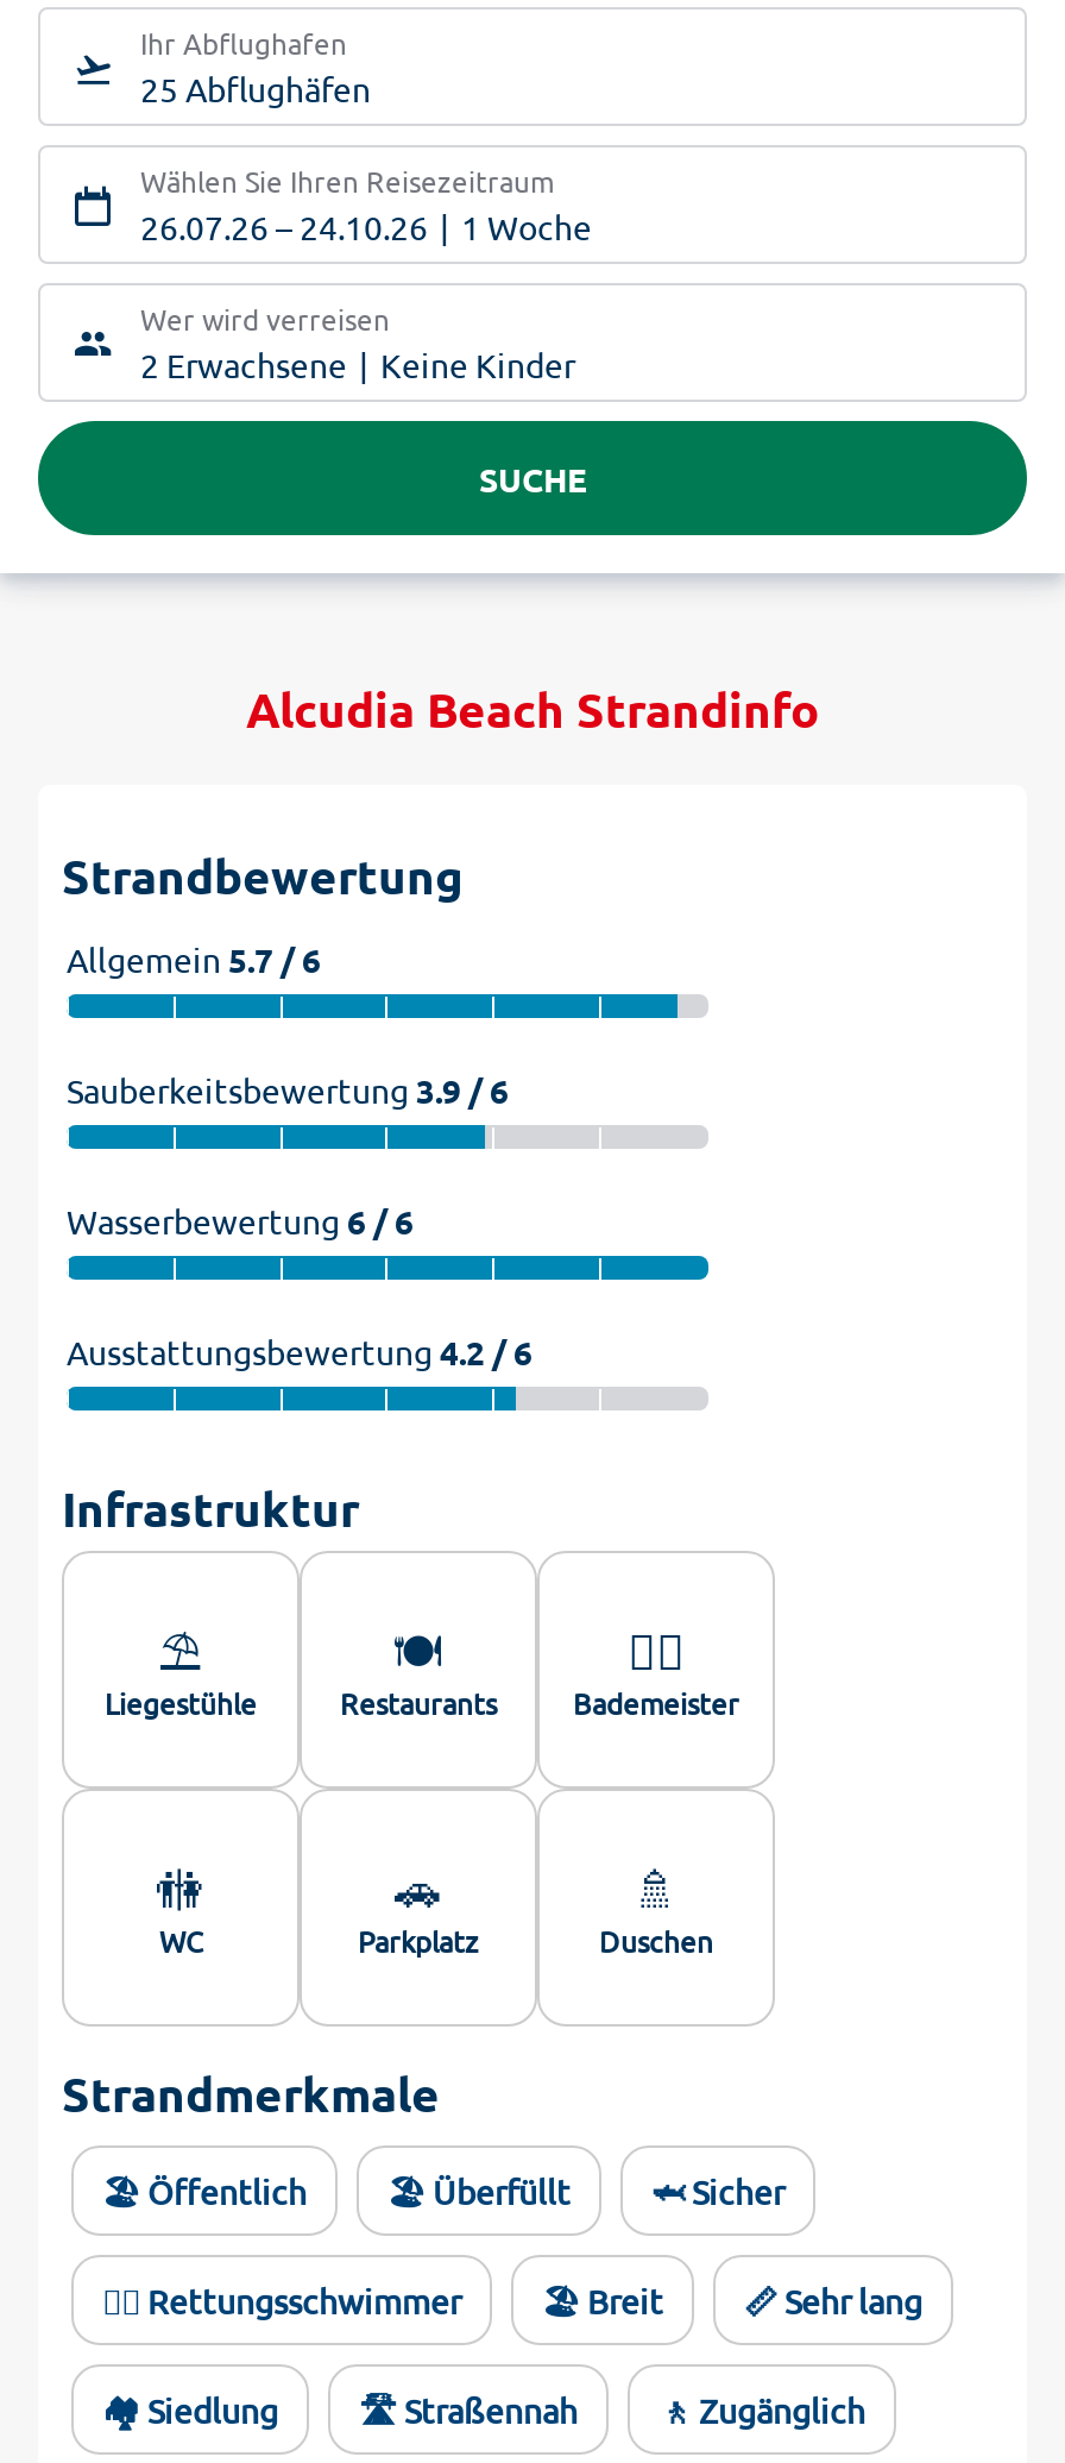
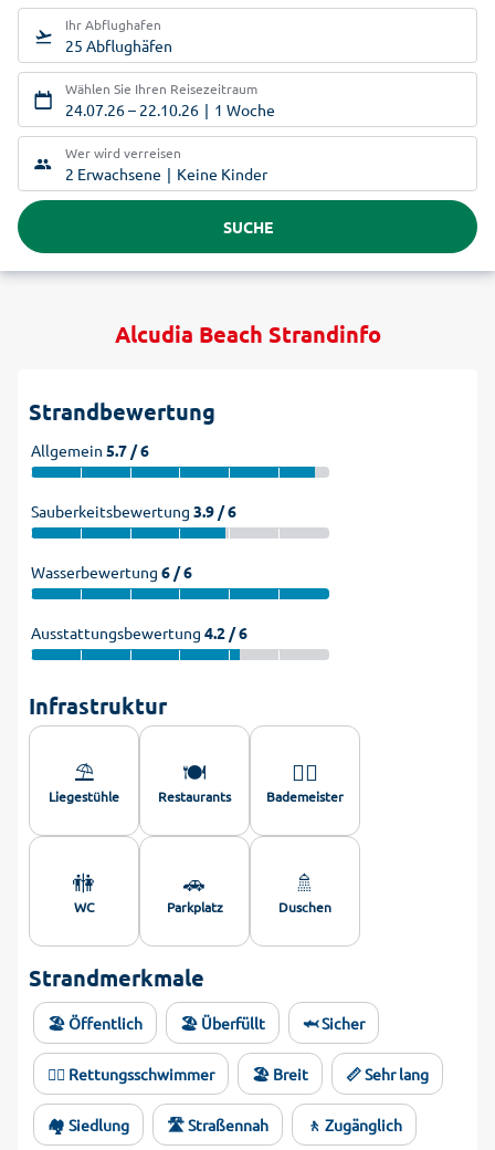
[140,203,592,246] 26.07.26 – 24.10.26 1 Woche -> [65,99,275,119] 24.07.26 – 22.10.26 1 Woche

